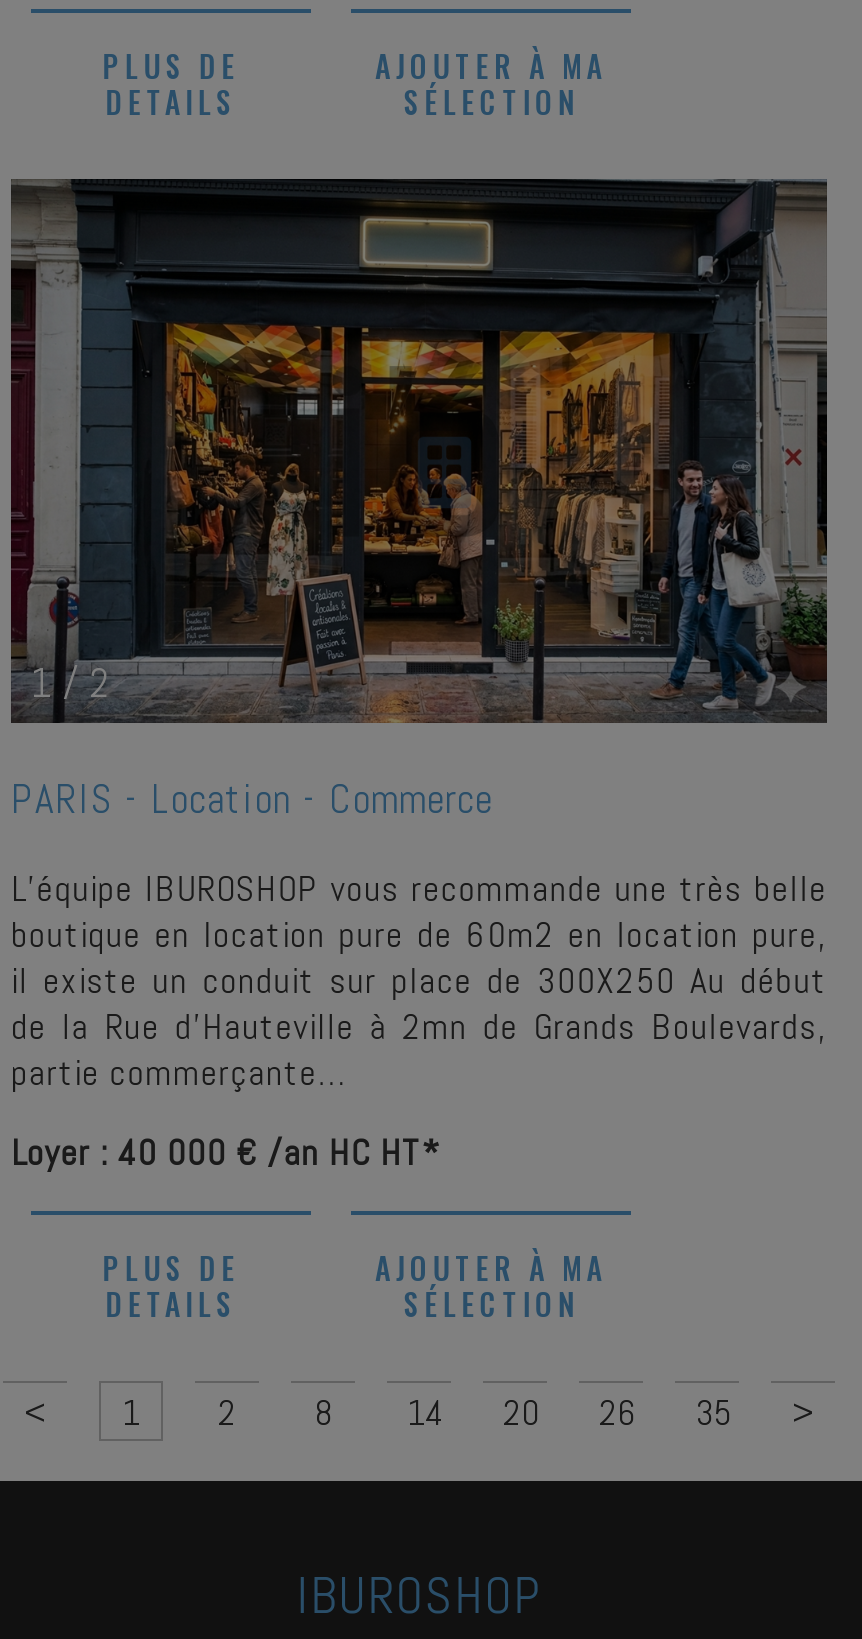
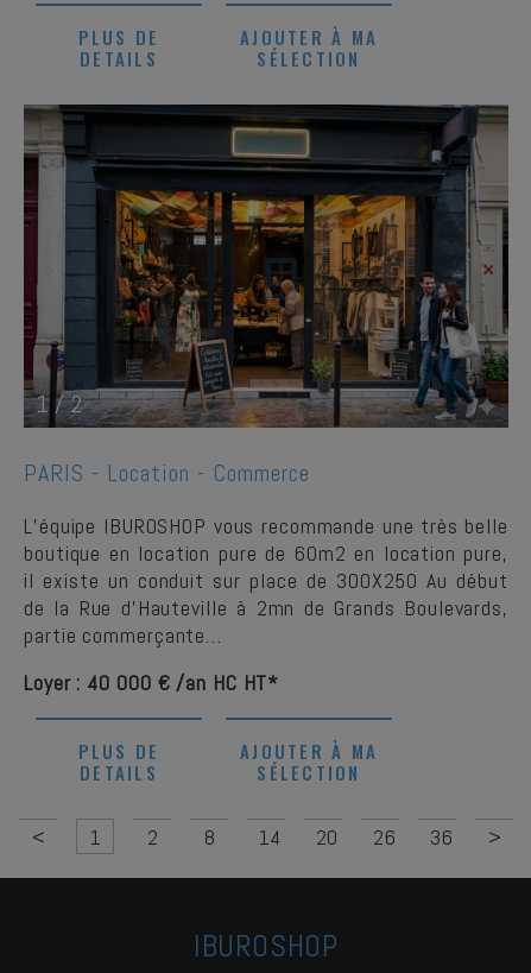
[695,1389,731,1435] 35 -> [430,823,453,851] 36

